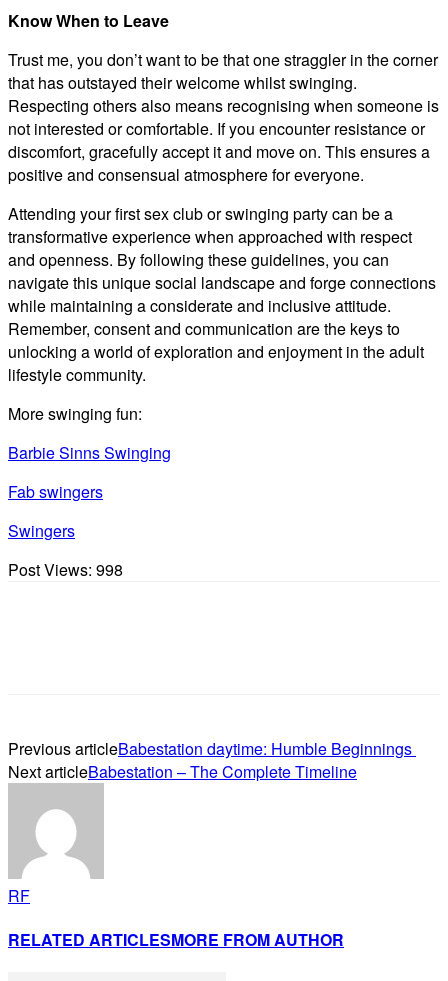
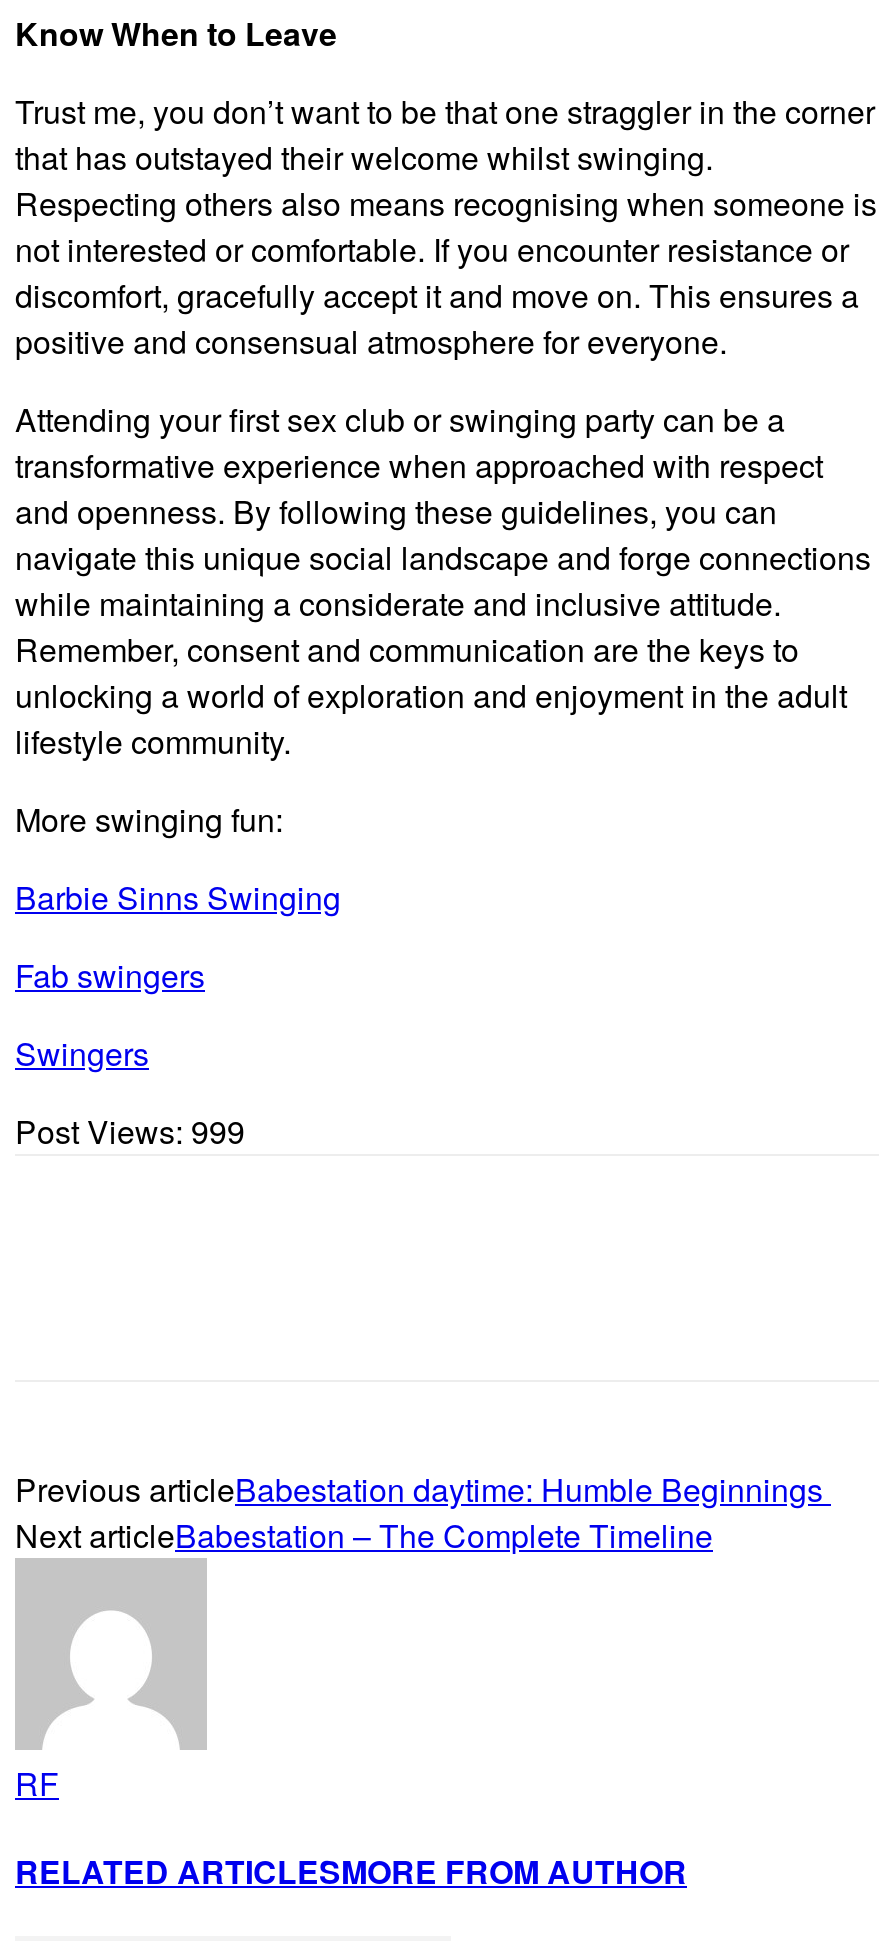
[8,558,123,581] Post Views: 998 -> [15,1108,245,1154] Post Views: 999

